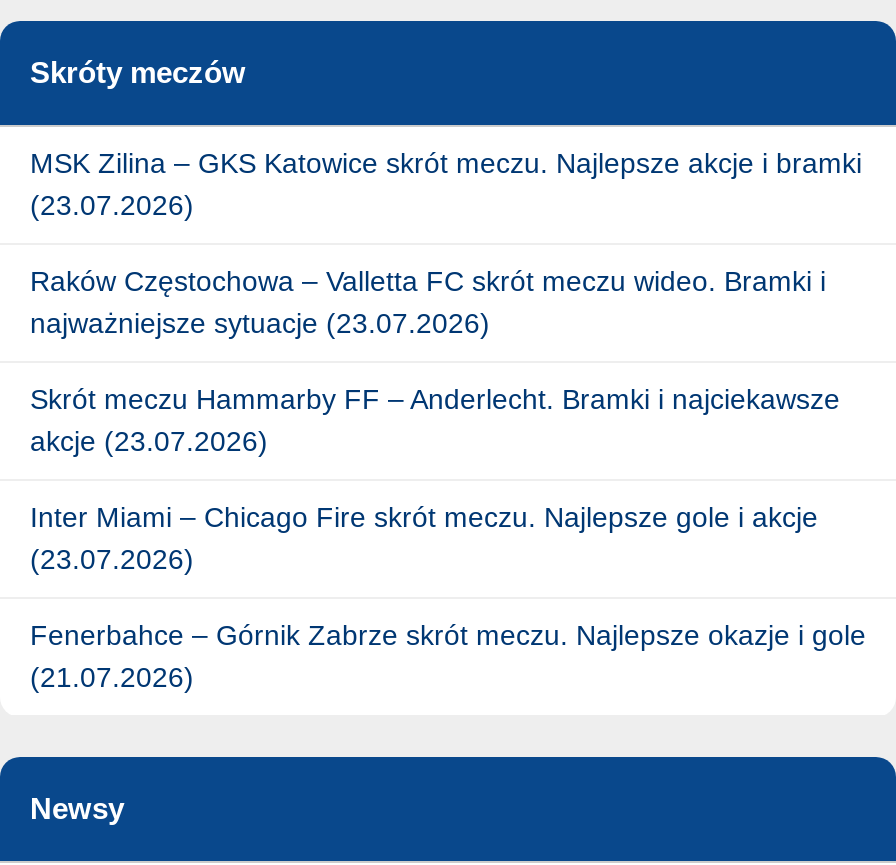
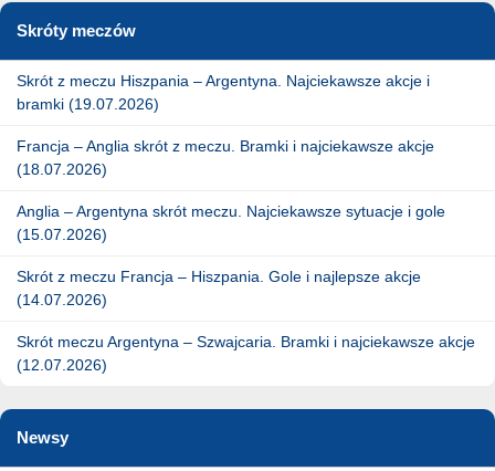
[30,147,862,221] MSK Zilina – GKS Katowice skrót meczu. Najlepsze akcje i bramki | (23.07.2026) -> [17,72,430,113] Skrót z meczu Hiszpania – Argentyna. Najciekawsze akcje i | bramki (19.07.2026)
[30,265,826,339] Raków Częstochowa – Valletta FC skrót meczu wideo. Bramki i | najważniejsze sytuacje (23.07.2026) -> [17,137,434,178] Francja – Anglia skrót z meczu. Bramki i najciekawsze akcje | (18.07.2026)
[30,383,840,457] Skrót meczu Hammarby FF – Anderlecht. Bramki i najciekawsze | akcje (23.07.2026) -> [17,202,445,243] Anglia – Argentyna skrót meczu. Najciekawsze sytuacje i gole | (15.07.2026)
[30,501,818,575] Inter Miami – Chicago Fire skrót meczu. Najlepsze gole i akcje | (23.07.2026) -> [17,267,421,308] Skrót z meczu Francja – Hiszpania. Gole i najlepsze akcje | (14.07.2026)
[30,619,866,693] Fenerbahce – Górnik Zabrze skrót meczu. Najlepsze okazje i gole | (21.07.2026) -> [17,333,475,373] Skrót meczu Argentyna – Szwajcaria. Bramki i najciekawsze akcje | (12.07.2026)

